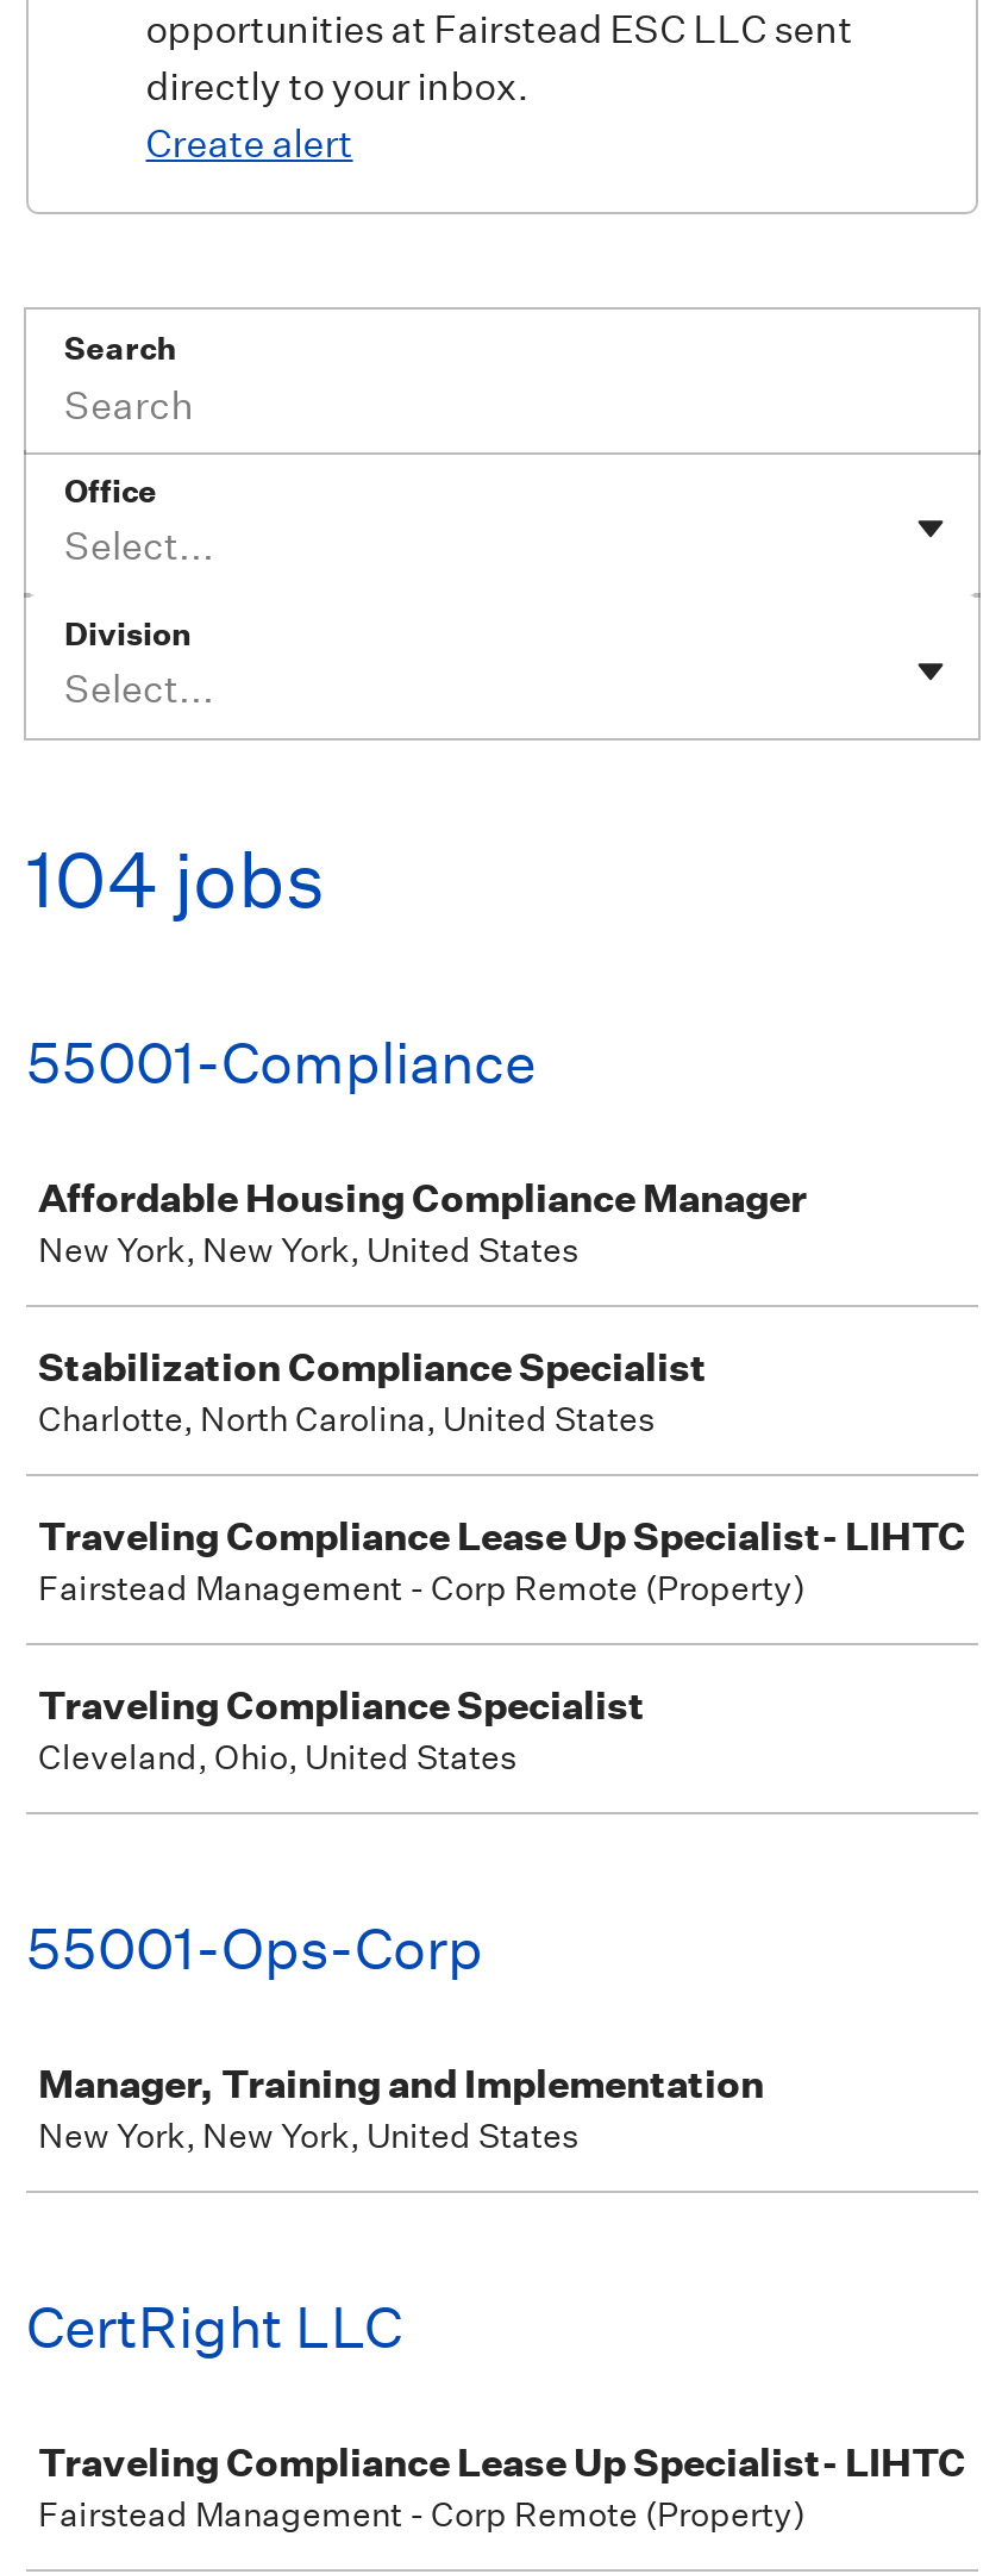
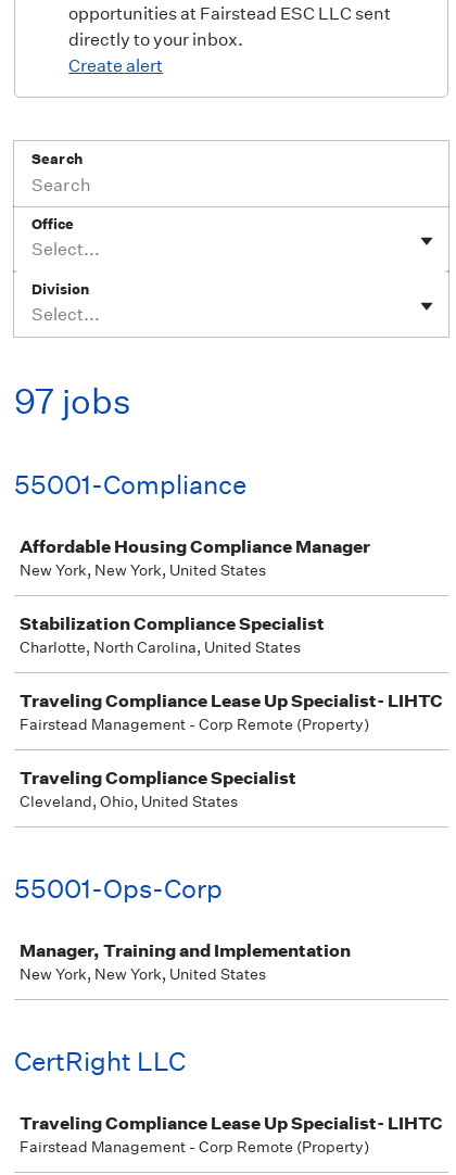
[26,833,326,926] 104 jobs -> [14,380,131,422] 97 jobs

